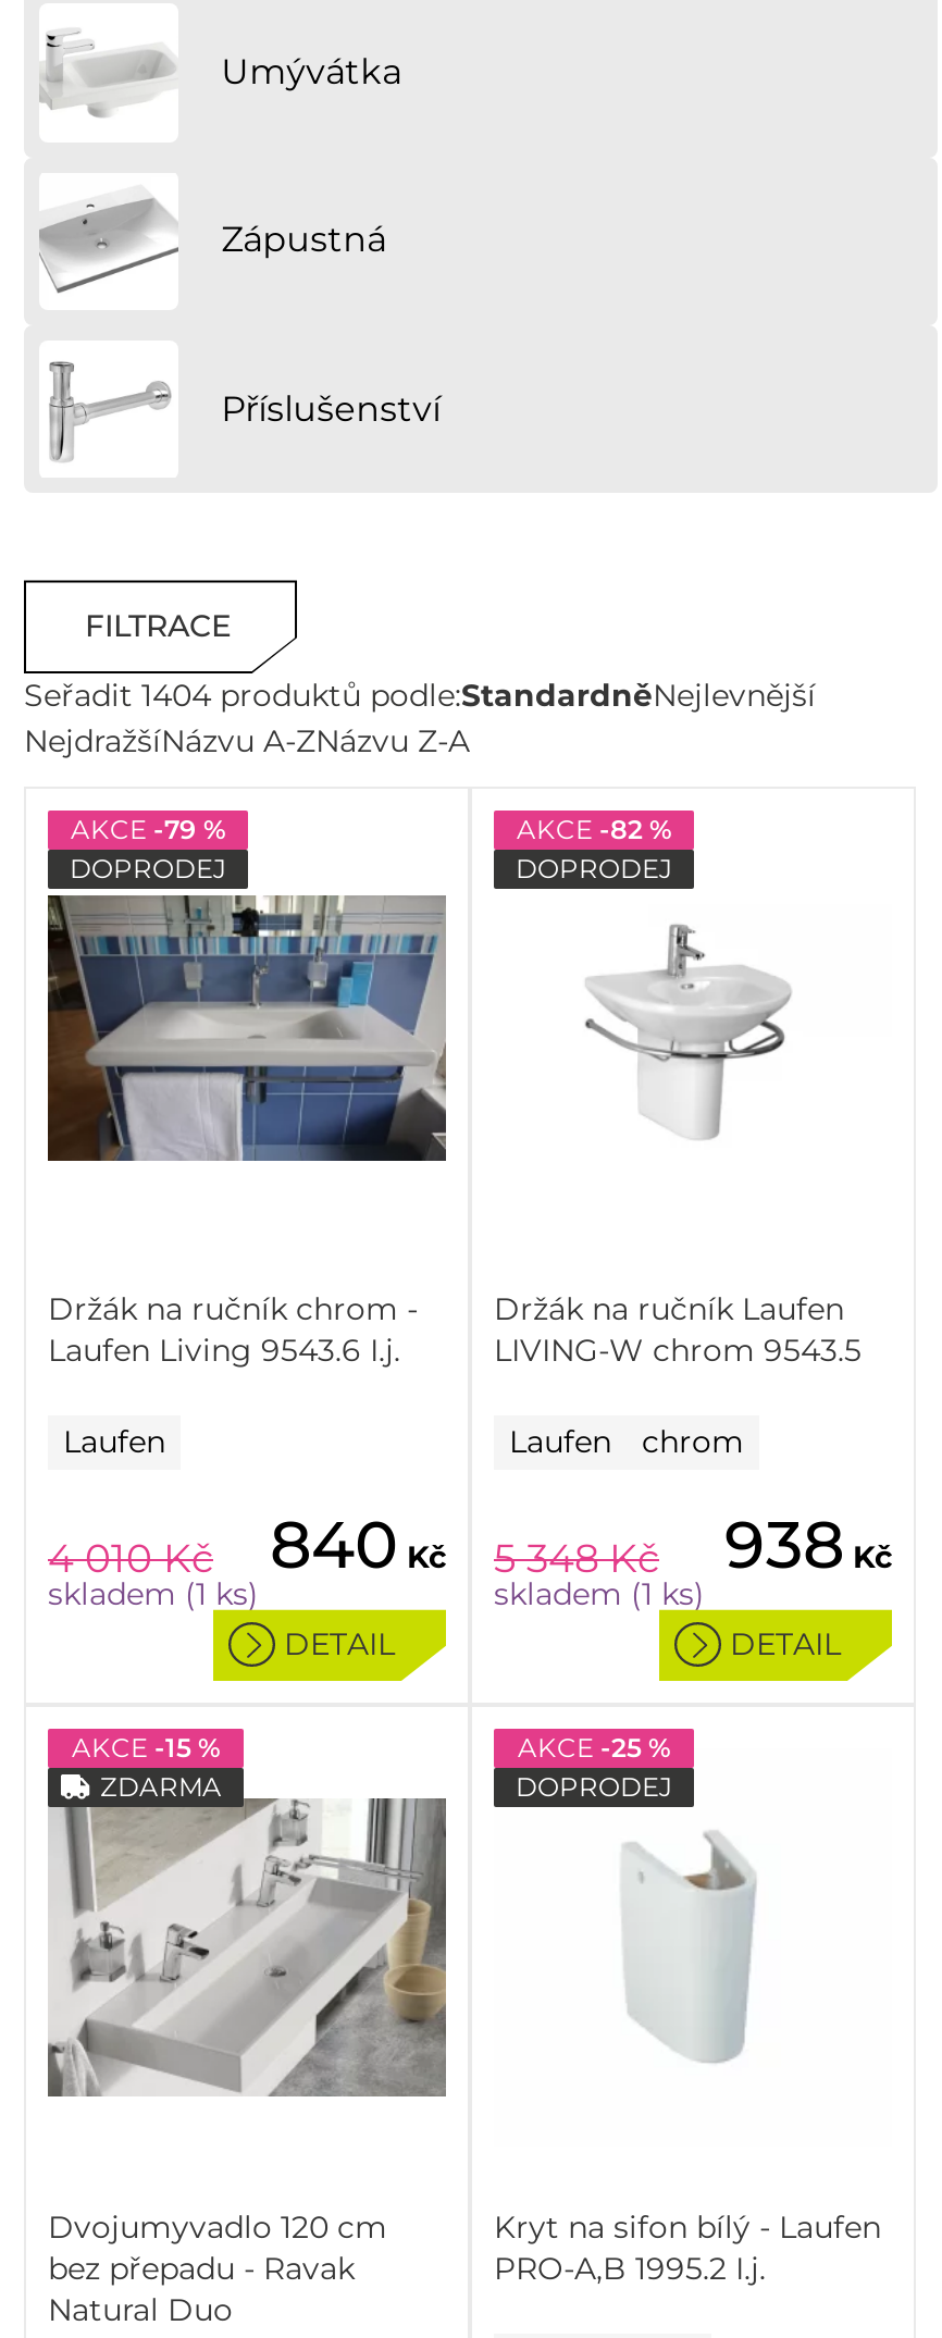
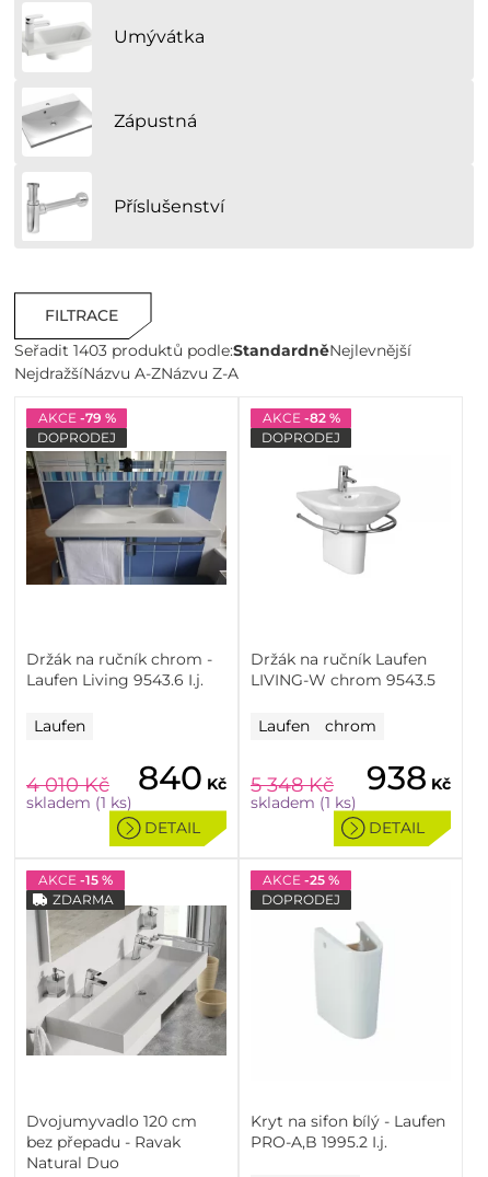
[24,676,816,715] Seřadit 1404 produktů podle:StandardněNejlevnější -> [14,341,411,360] Seřadit 1403 produktů podle:StandardněNejlevnější

